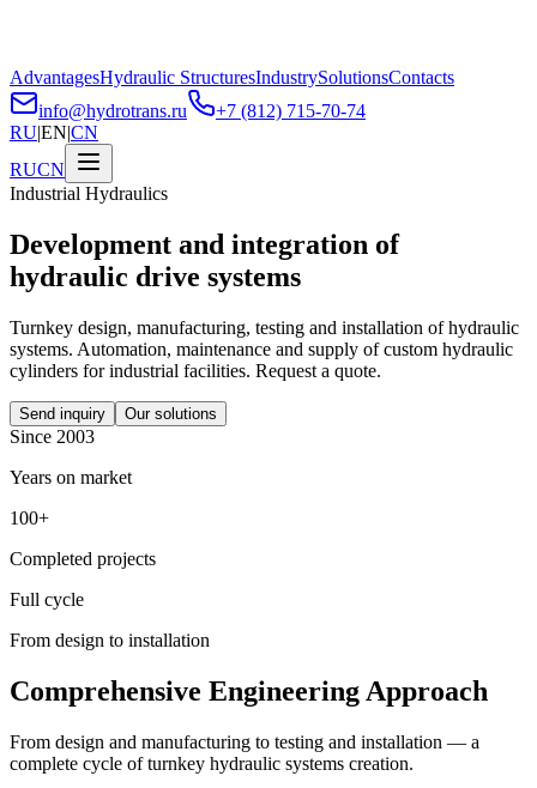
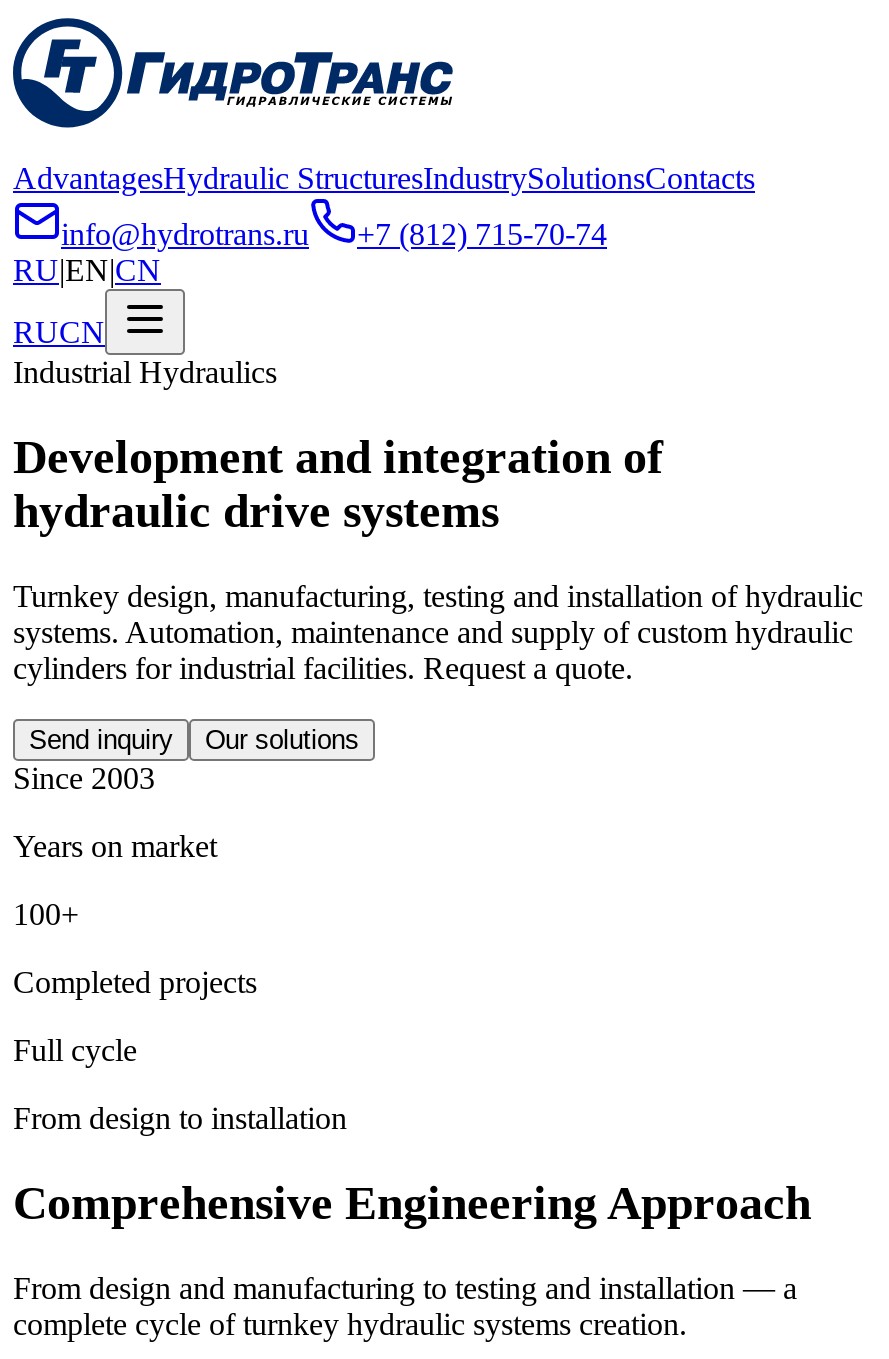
none -> [11,15,455,131] [image]

